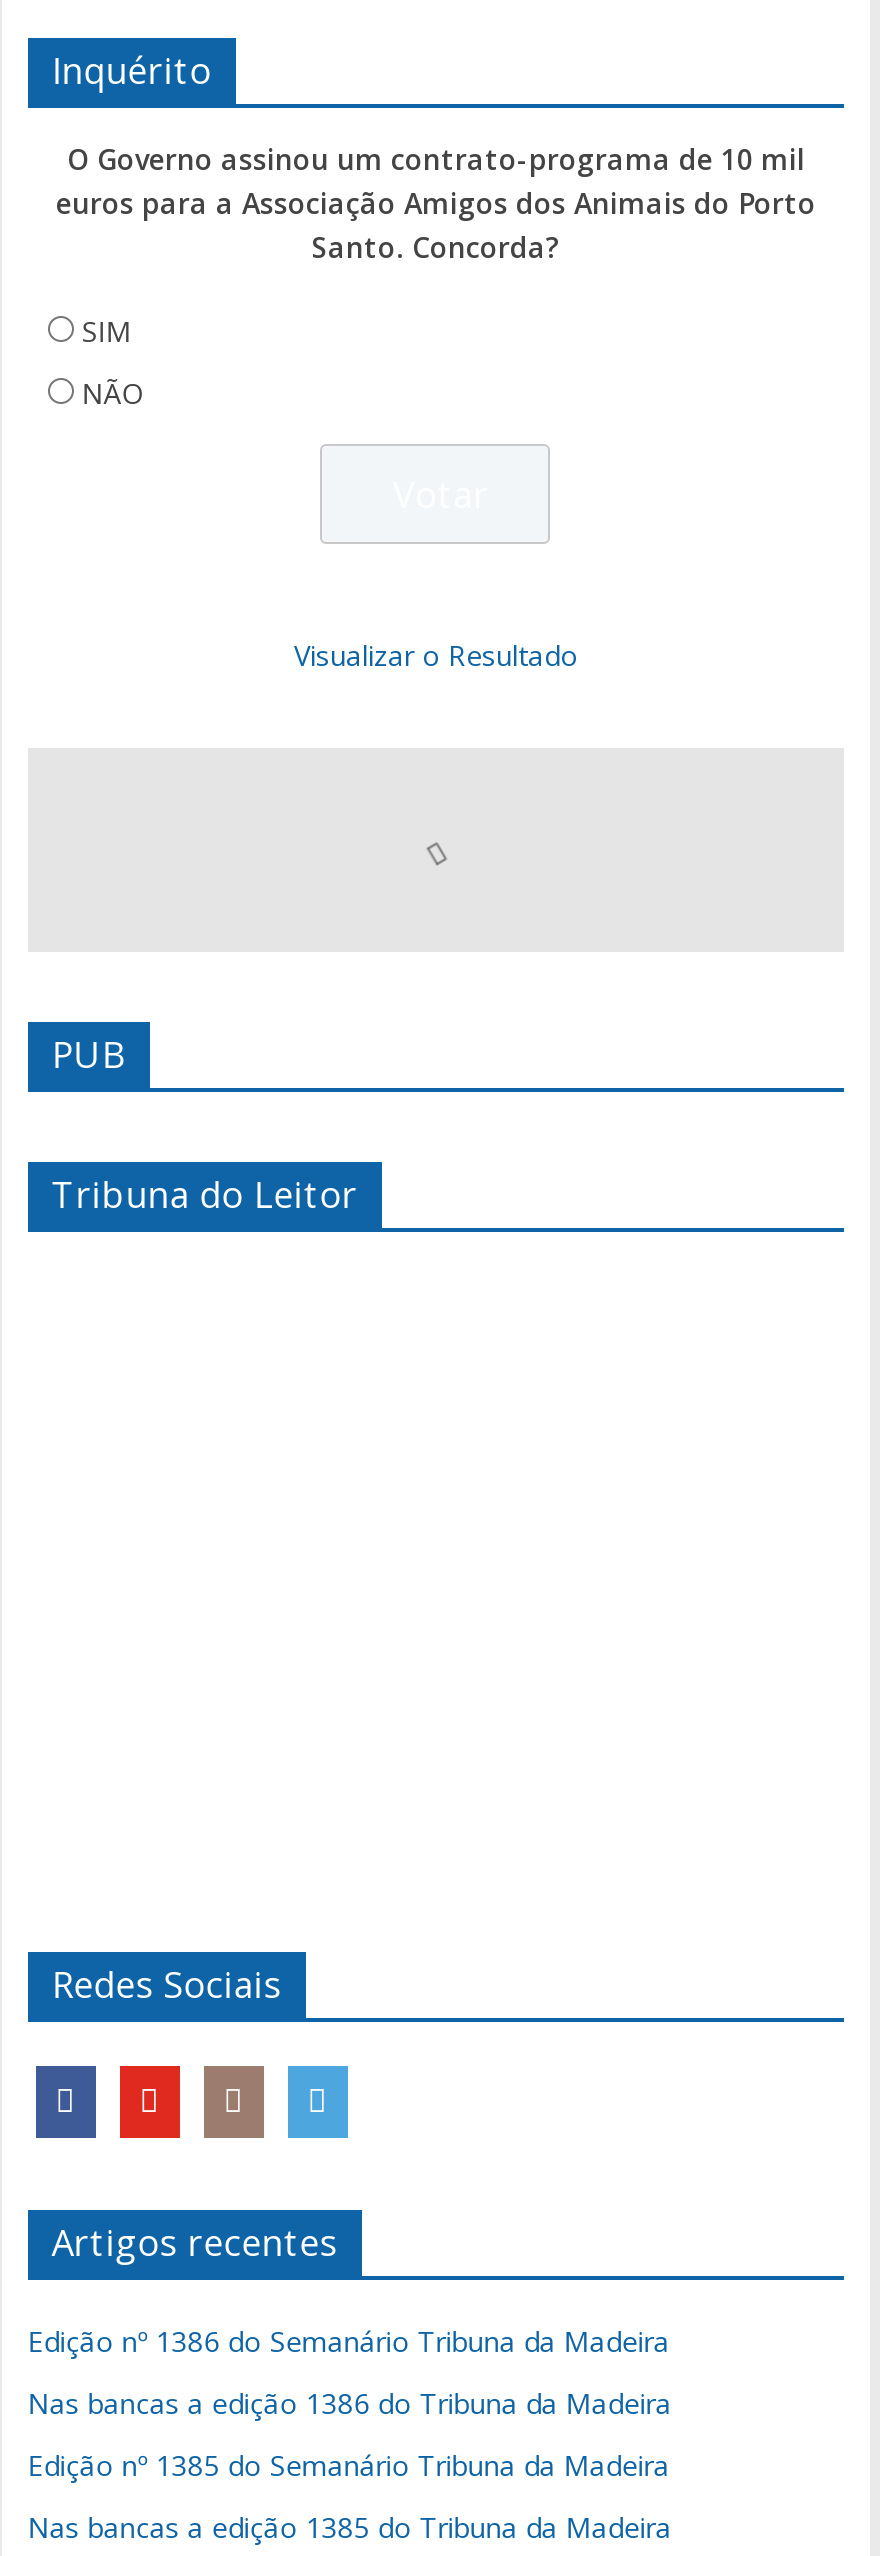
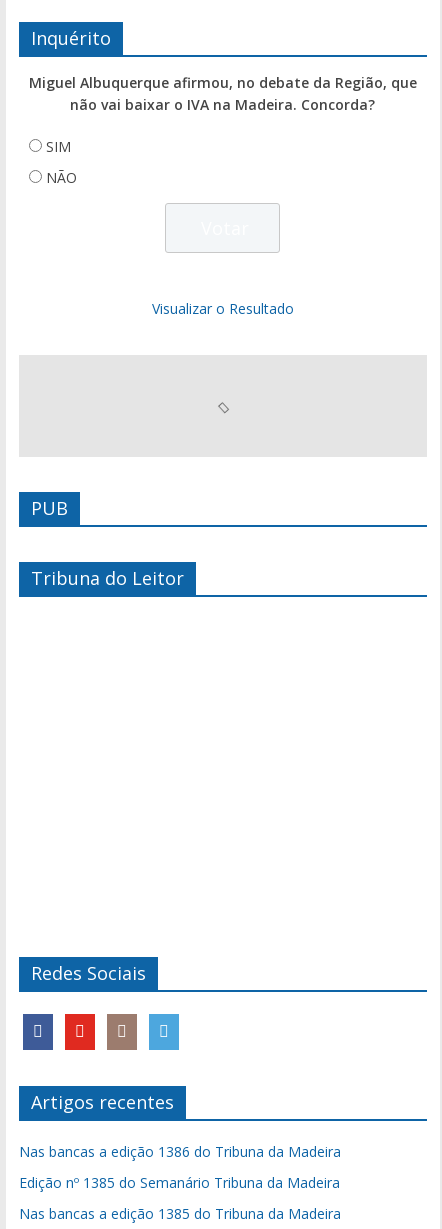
[56,140,816,266] O Governo assinou um contrato-programa de 10 mil | euros para a Associação Amigos dos Animais do Porto | Santo. Concorda? -> [29,73,417,114] Miguel Albuquerque afirmou, no debate da Região, que | não vai baixar o IVA na Madeira. Concorda?
[28,2322,670,2360] Edição nº 1386 do Semanário Tribuna da Madeira -> none

